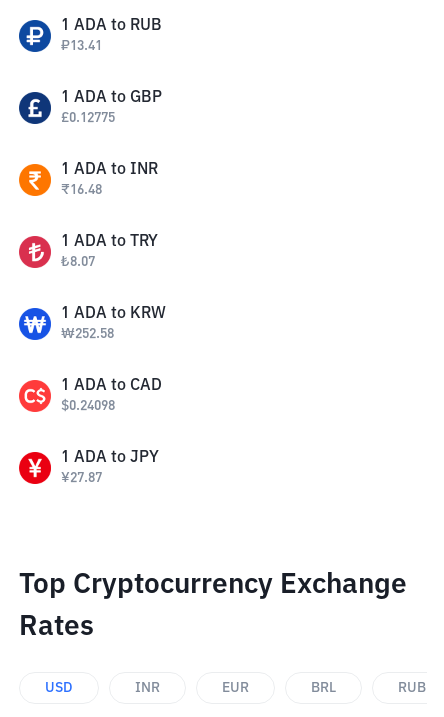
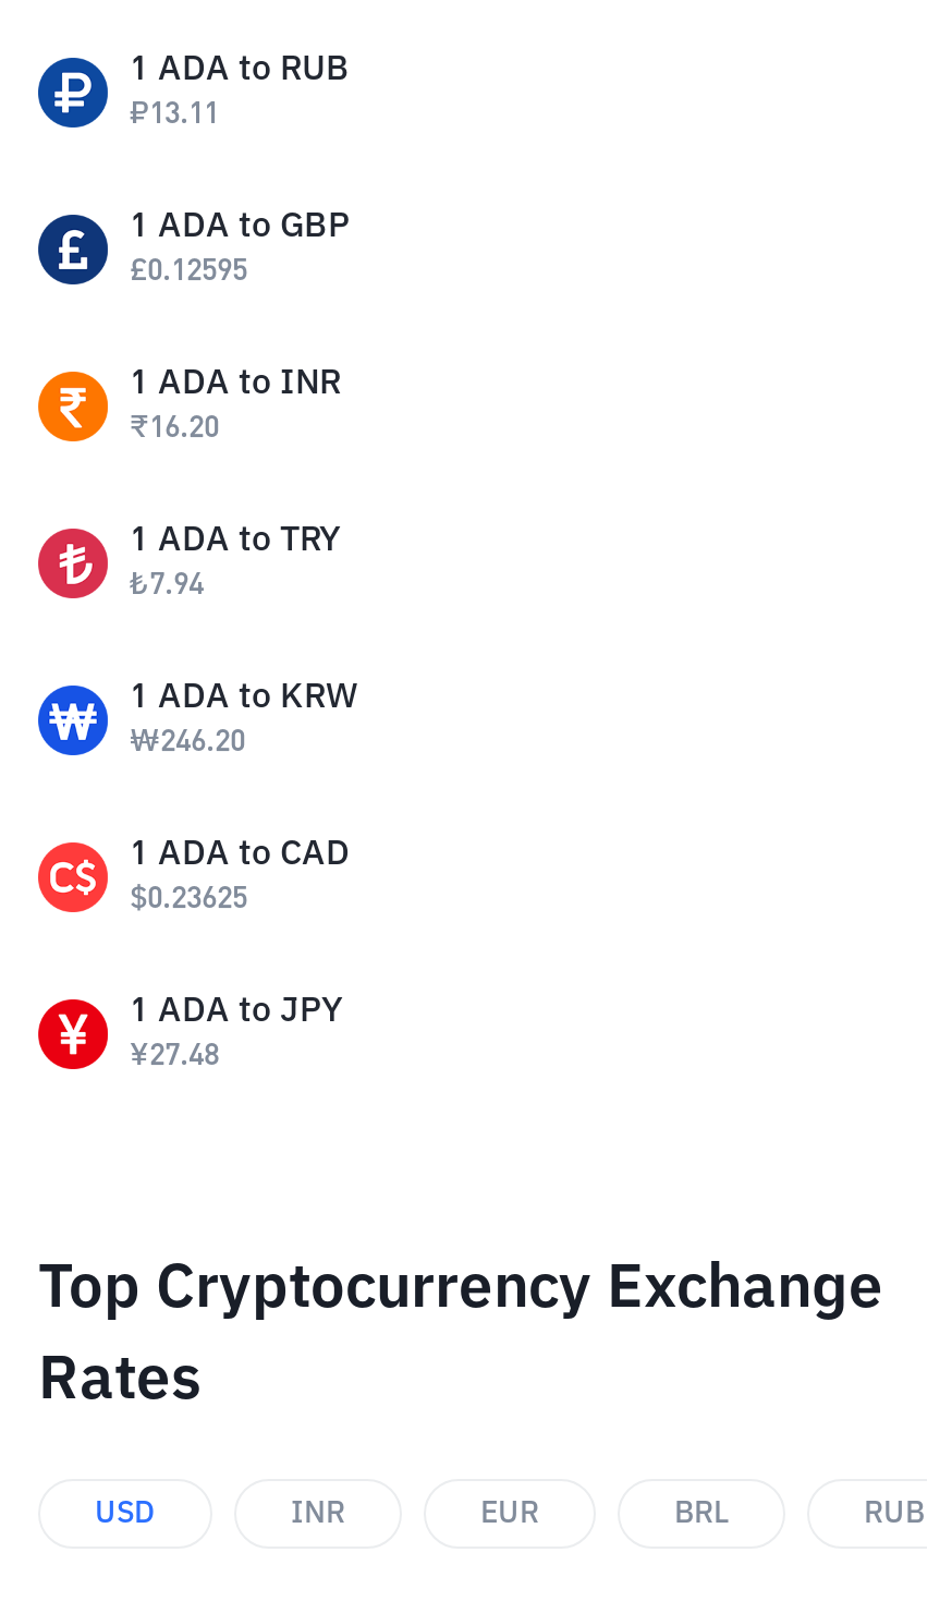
[61,39,102,53] ₽13.41 -> [130,99,219,130] ₽13.11
[61,111,115,125] £0.12775 -> [130,256,247,287] £0.12595
[61,183,102,197] ₹16.48 -> [130,413,219,444] ₹16.20
[61,255,95,269] ₺8.07 -> [130,570,204,601] ₺7.94
[61,327,114,341] ₩252.58 -> [130,727,245,757] ₩246.20
[61,399,115,413] $0.24098 -> [130,884,247,914] $0.23625
[61,471,102,485] ¥27.87 -> [130,1041,219,1071] ¥27.48

